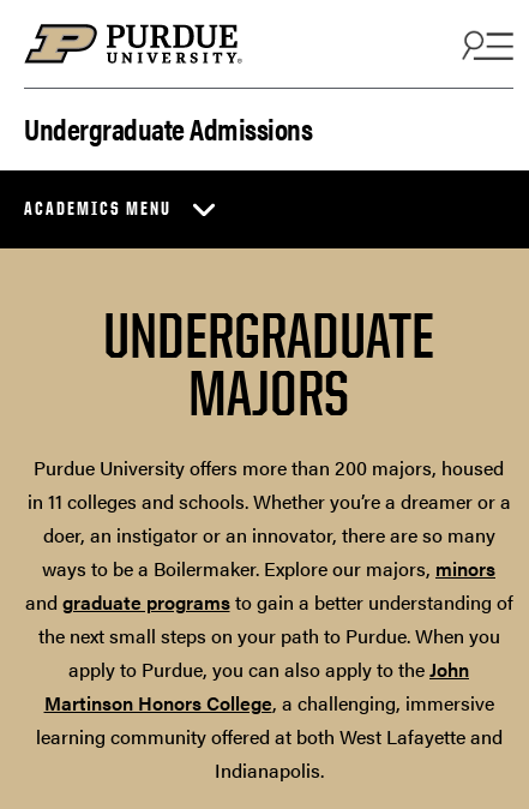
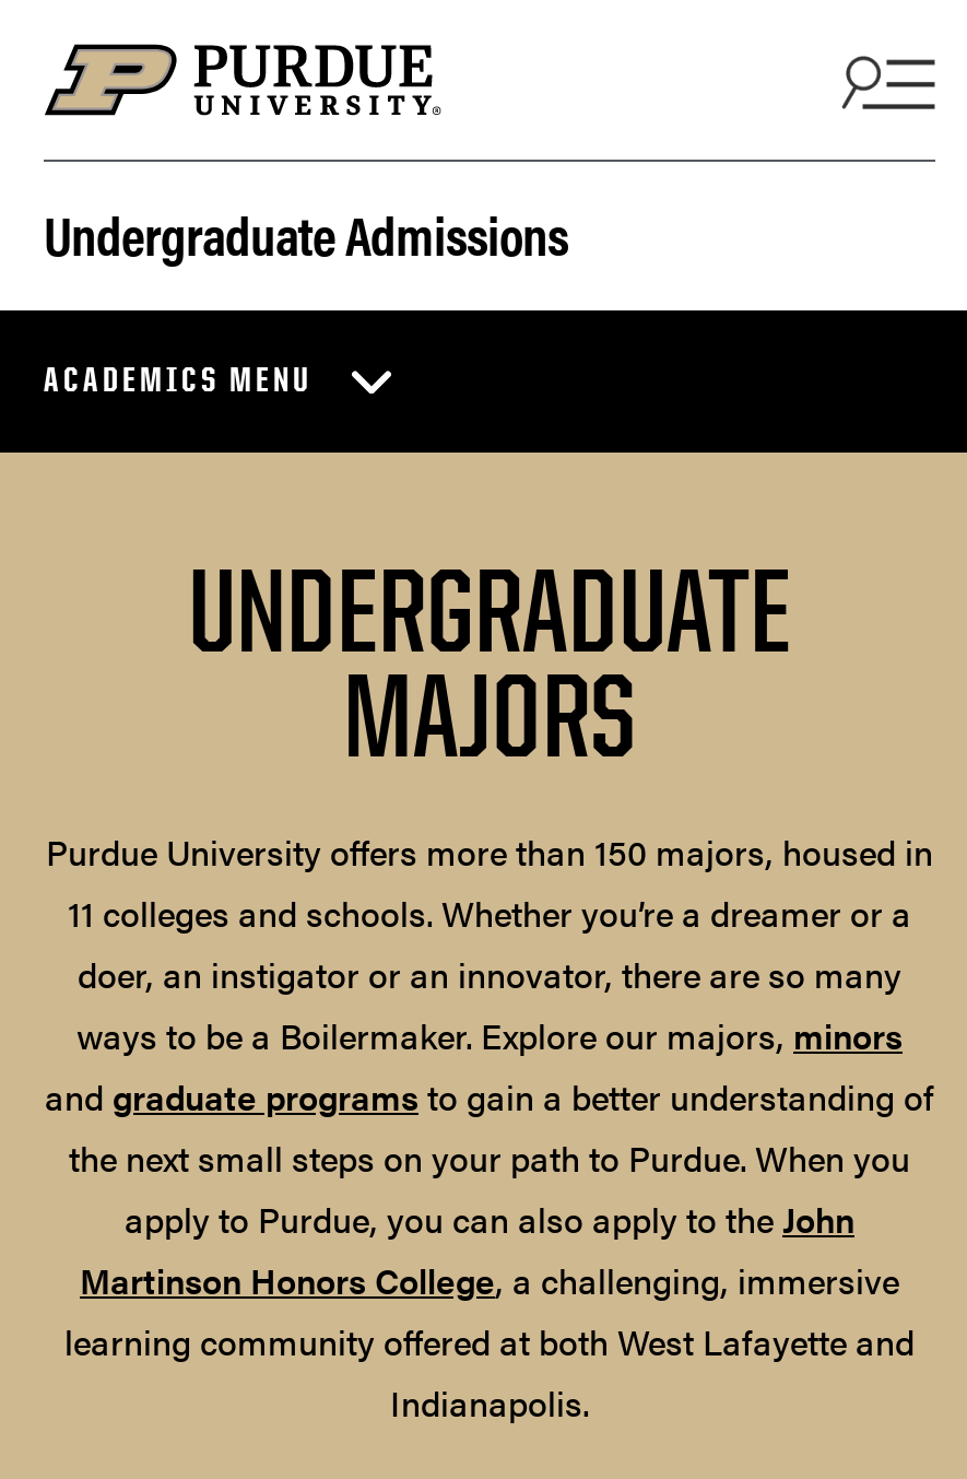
[27,454,510,515] Purdue University offers more than 200 majors, housed | in 11 colleges and schools. Whether you’re a dreamer or a -> [46,827,933,938] Purdue University offers more than 150 majors, housed in | 11 colleges and schools. Whether you’re a dreamer or a

